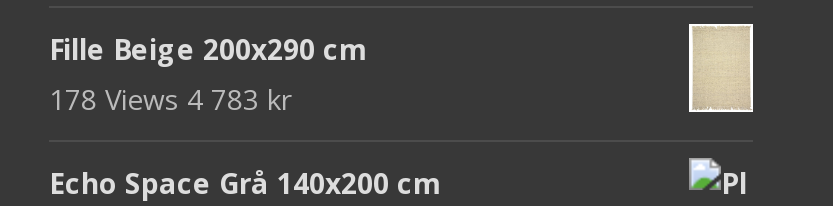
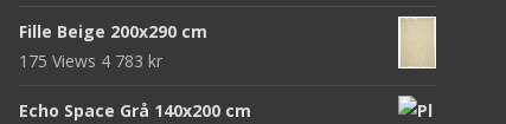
[49,79,291,117] 178 Views 4 783 kr -> [19,49,162,72] 175 Views 4 783 kr

